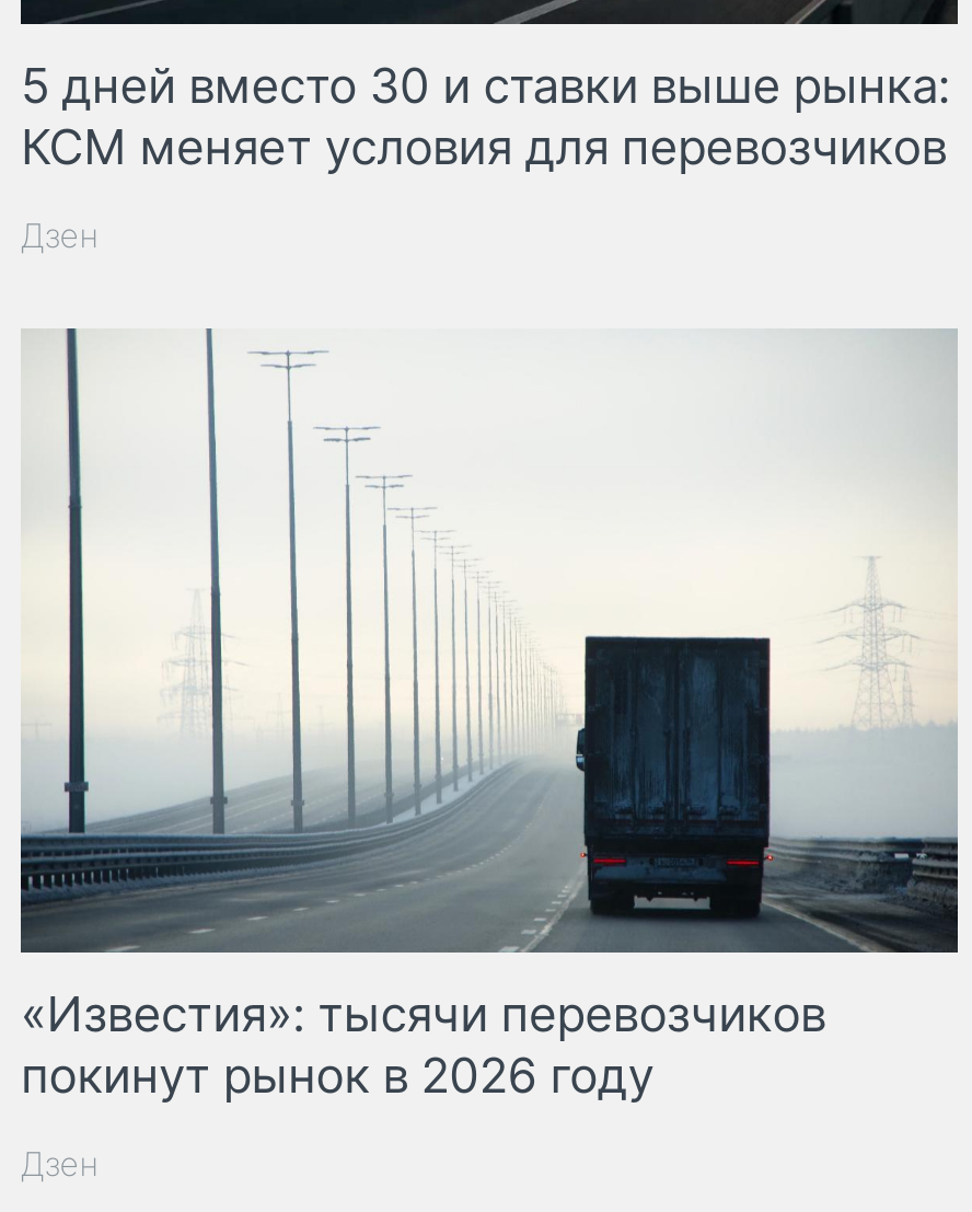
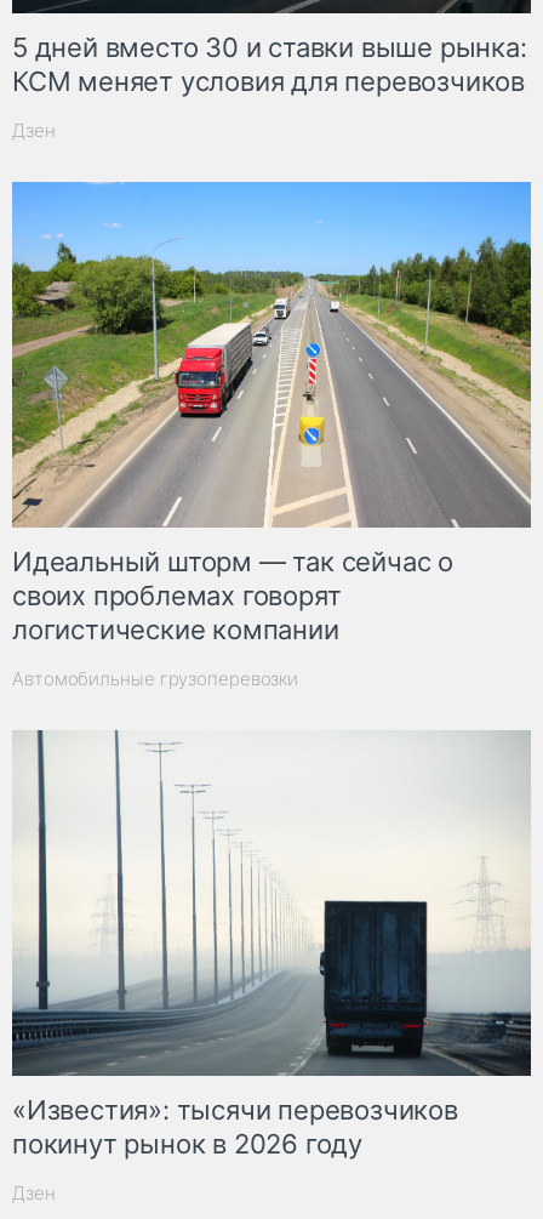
none -> [11,181,532,690] [image] | Идеальный шторм — так сейчас о | своих проблемах говорят | логистические компании | Автомобильные грузоперевозки

